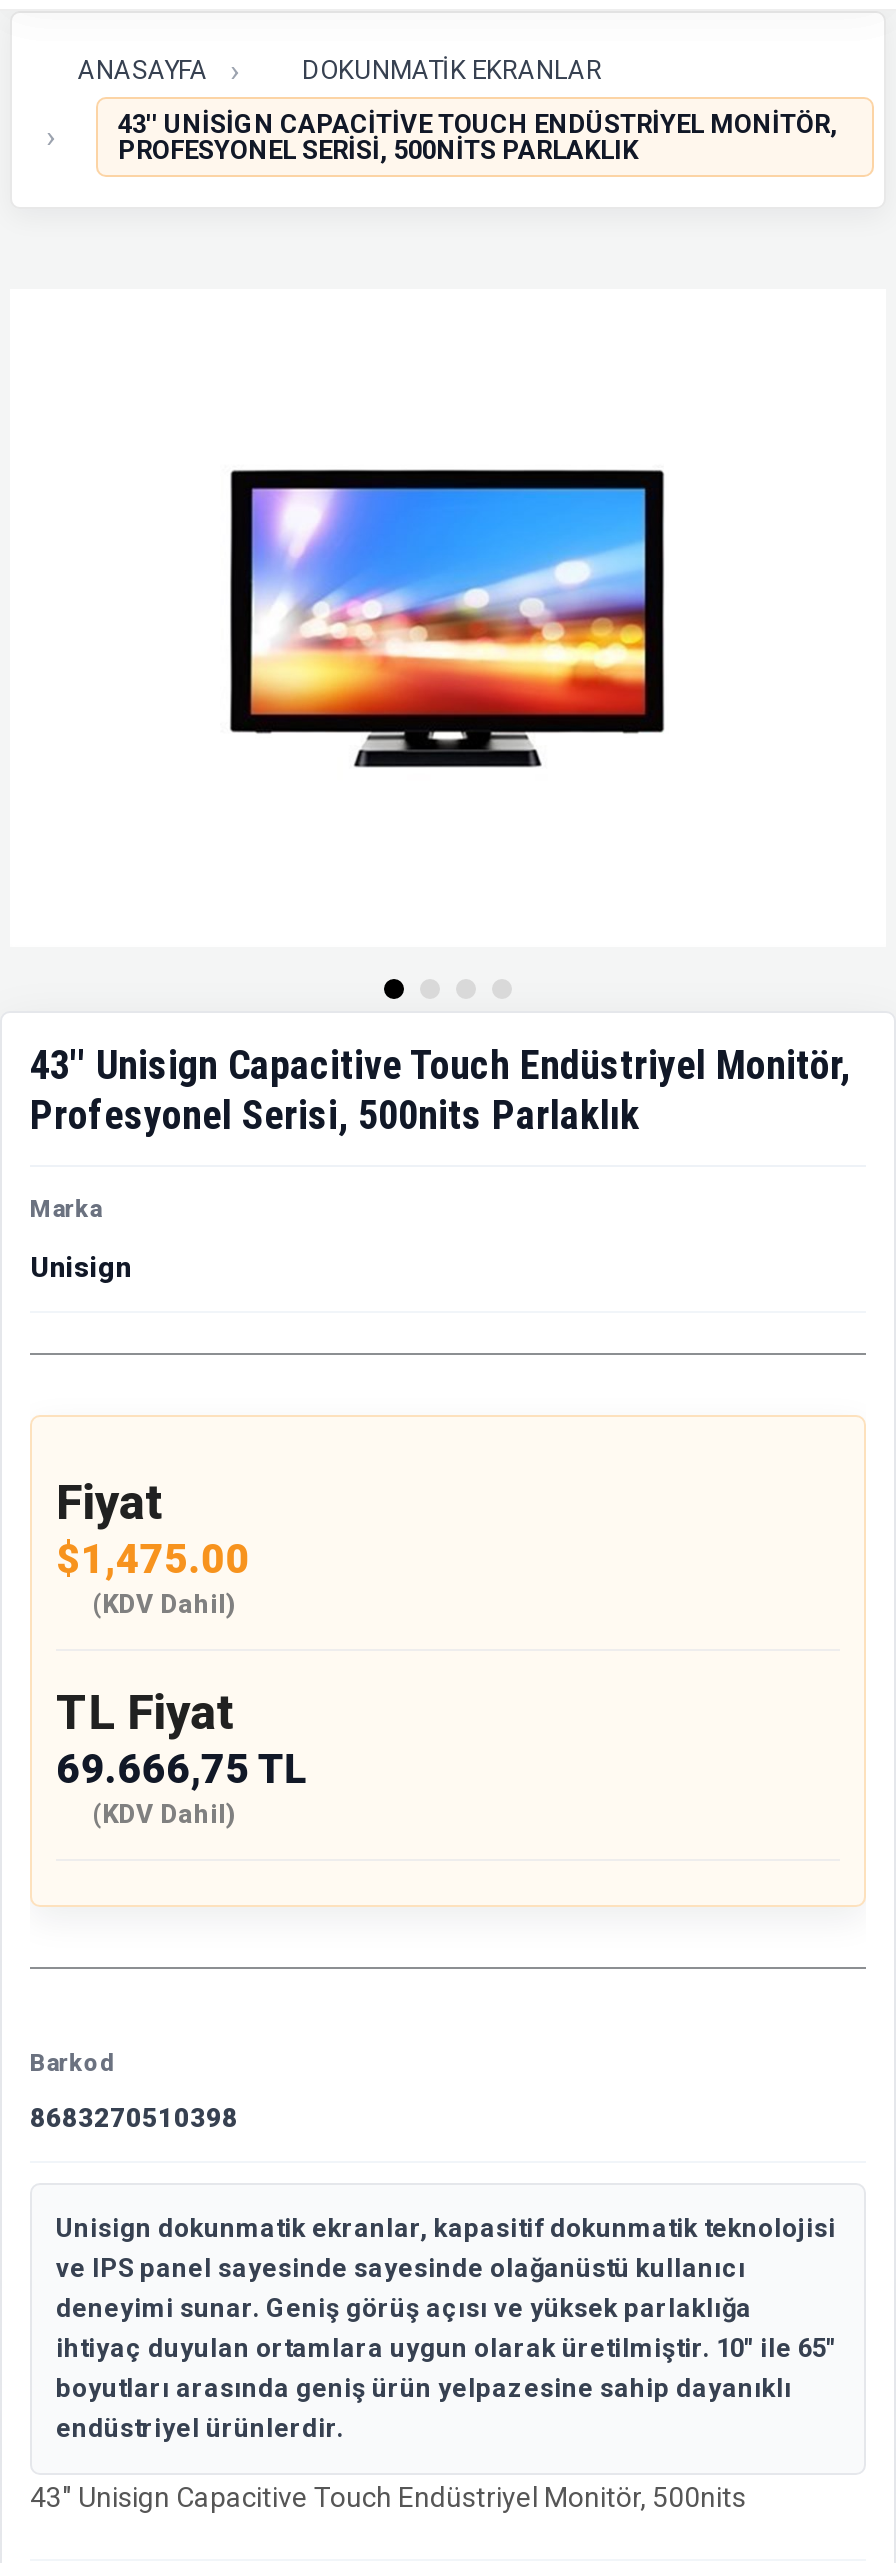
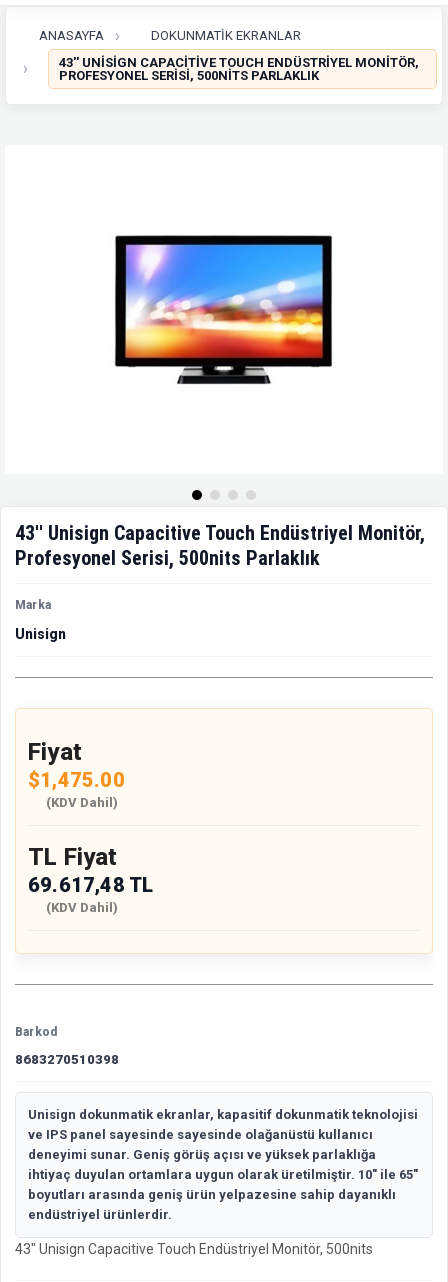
[56,1744,307,1792] 69.666,75 TL -> [28,872,153,896] 69.617,48 TL

